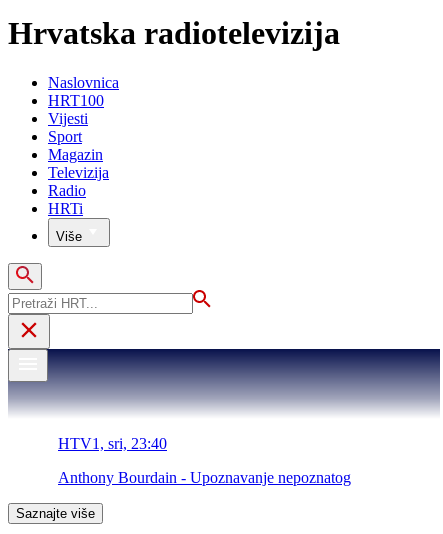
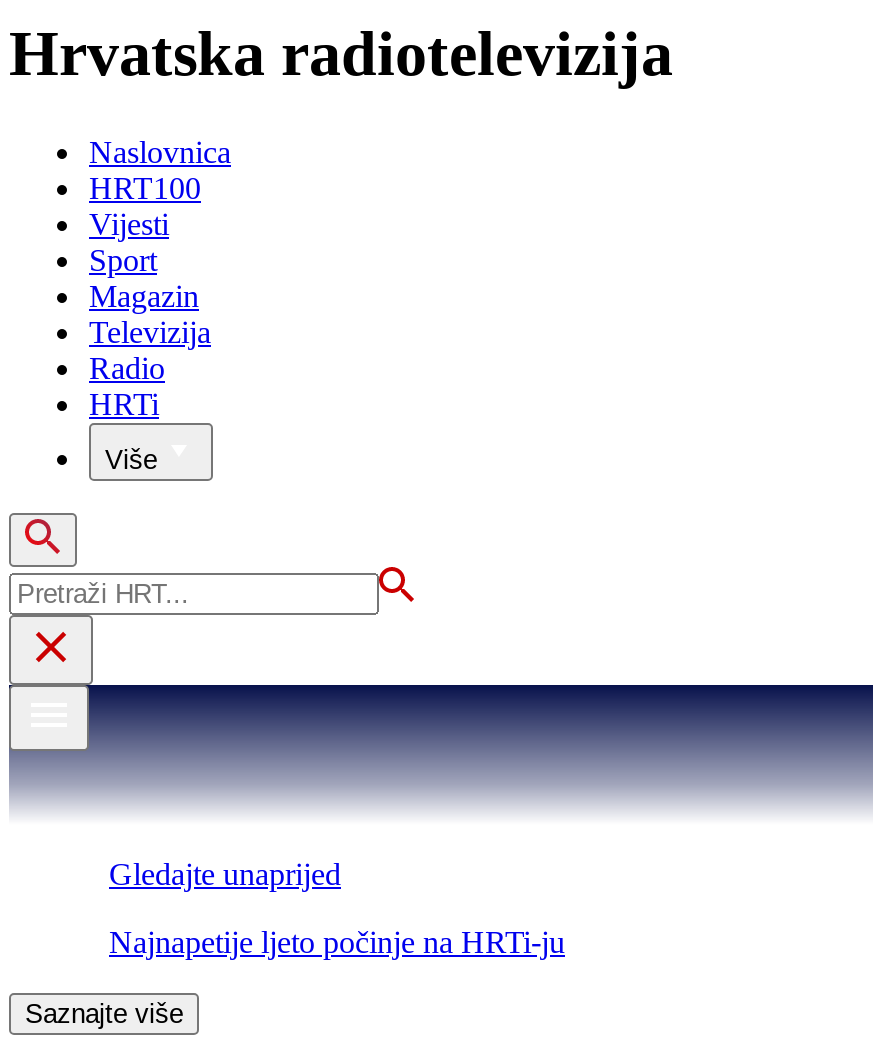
[58,435,167,452] HTV1, sri, 23:40 -> [109,857,341,891] Gledajte unaprijed
[58,469,351,486] Anthony Bourdain - Upoznavanje nepoznatog -> [109,925,565,959] Najnapetije ljeto počinje na HRTi-ju

